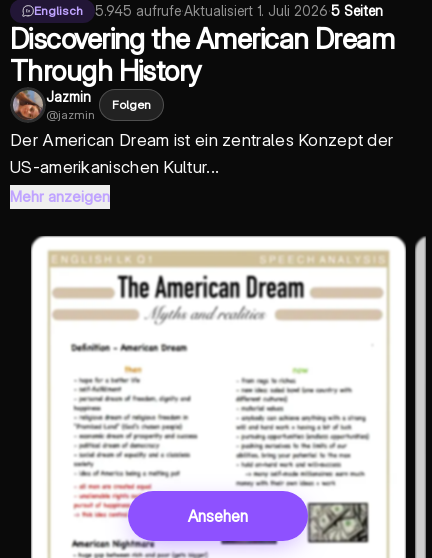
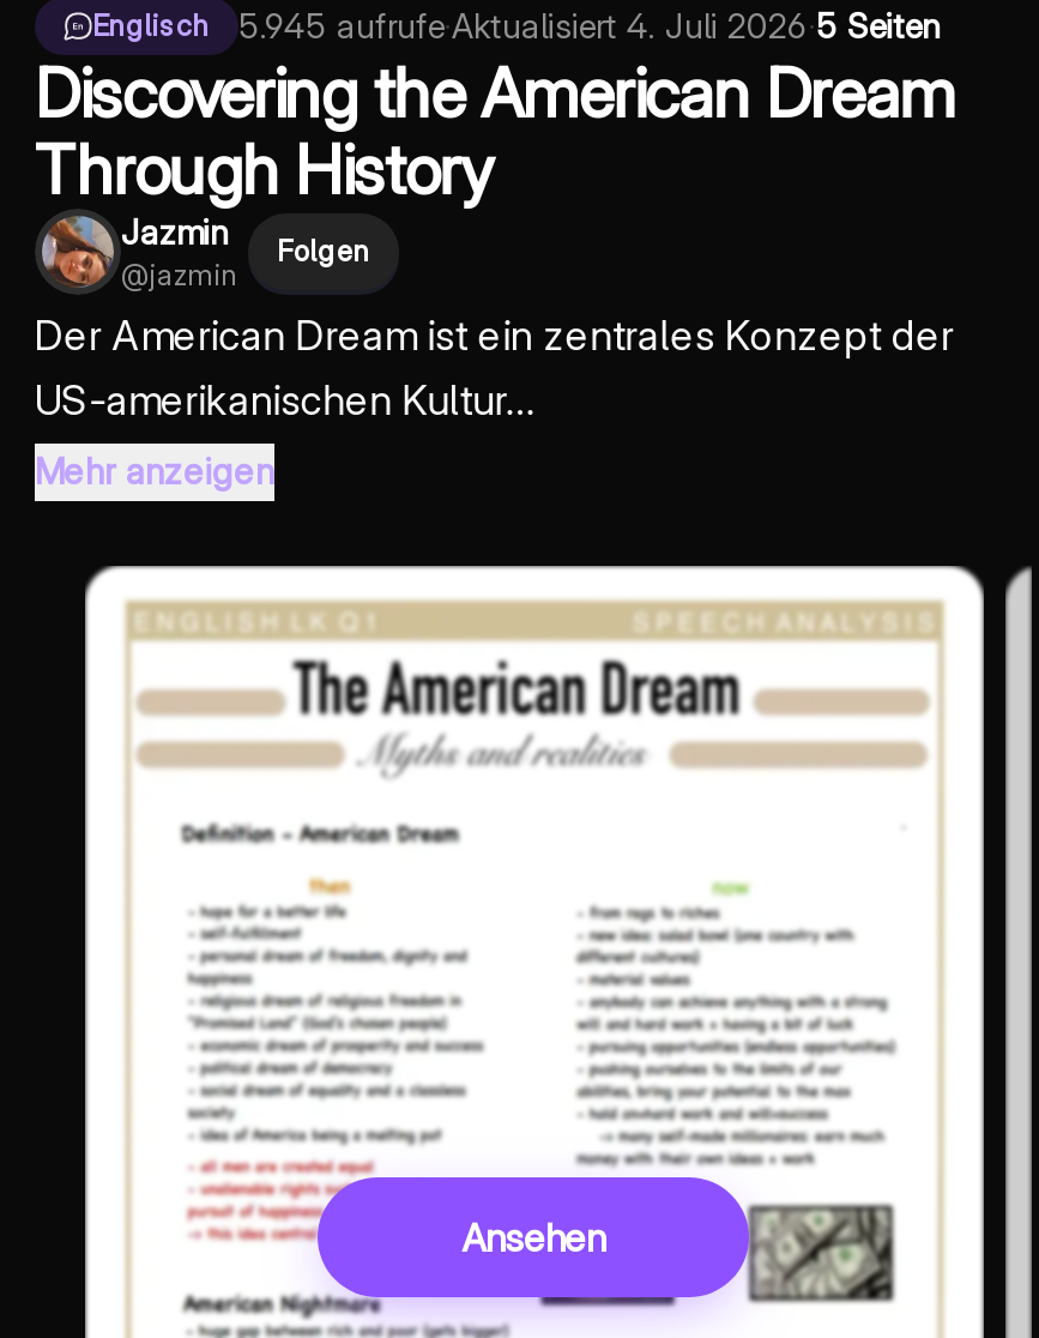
[95,2,383,19] 5.945 aufrufe · Aktualisiert 1. Juli 2026 · 5 Seiten -> [238,5,941,46] 5.945 aufrufe · Aktualisiert 4. Juli 2026 · 5 Seiten

